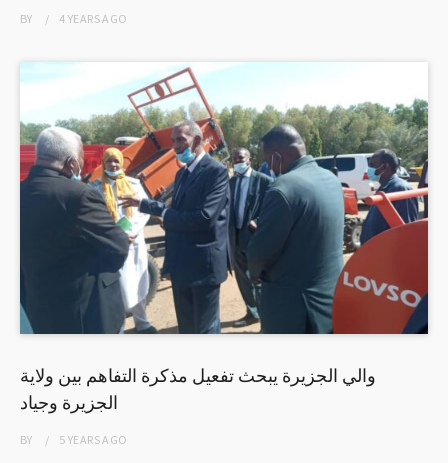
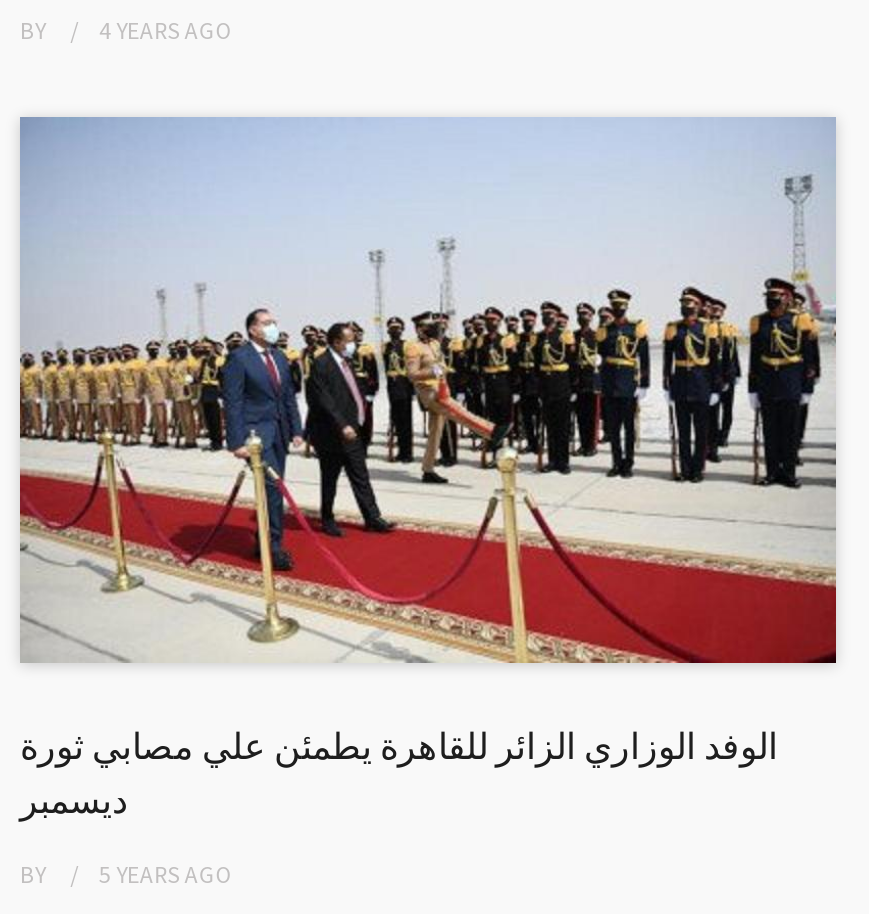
[19,62,429,414] [image] | والي الجزيرة يبحث تفعيل مذكرة التفاهم بين ولاية | الجزيرة وجياد -> [18,117,838,822] [image] | الوفد الوزاري الزائر للقاهرة يطمئن علي مصابي ثورة | ديسمبر

